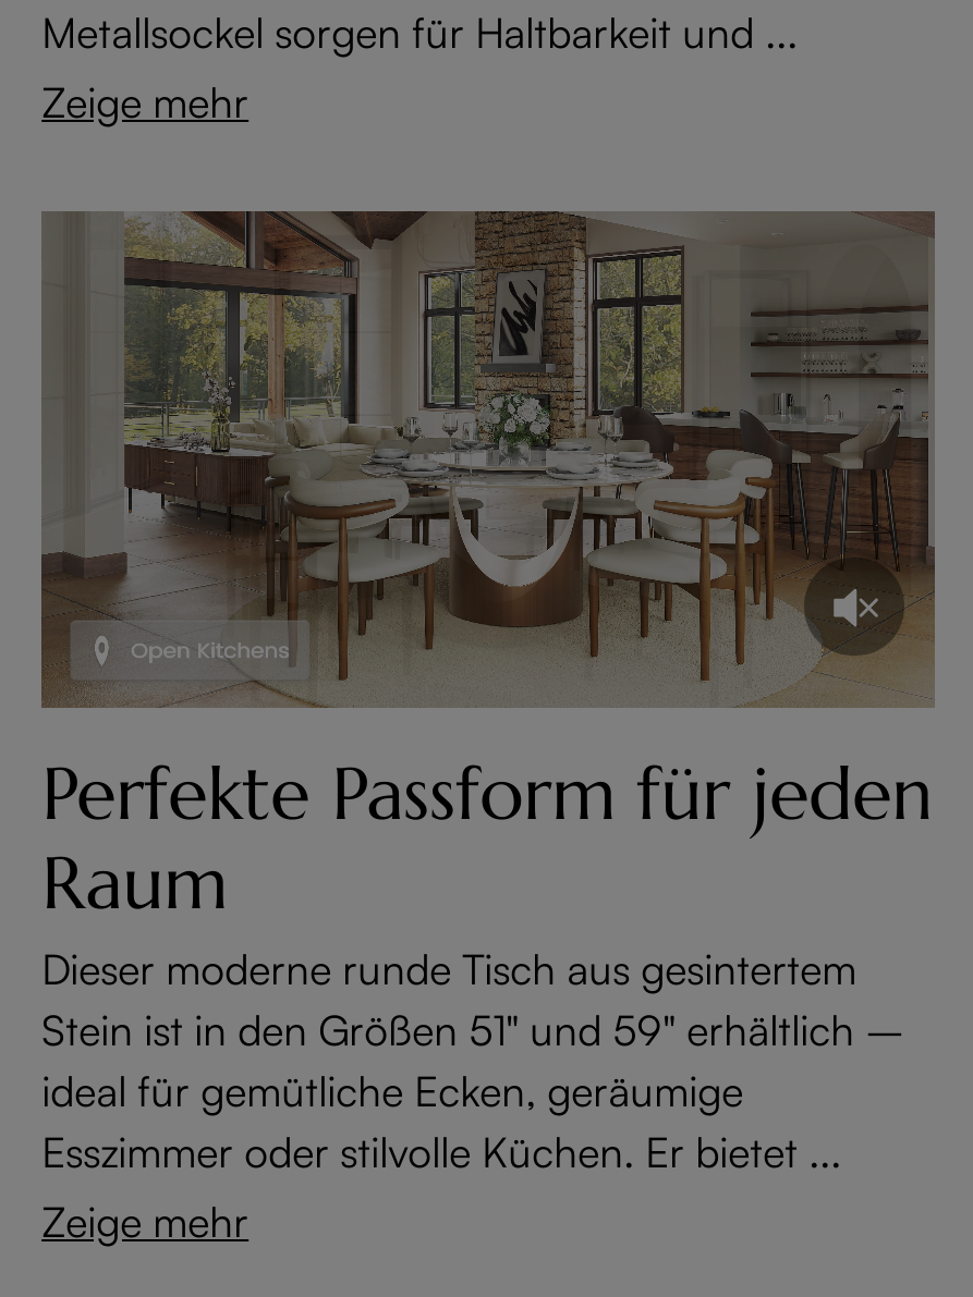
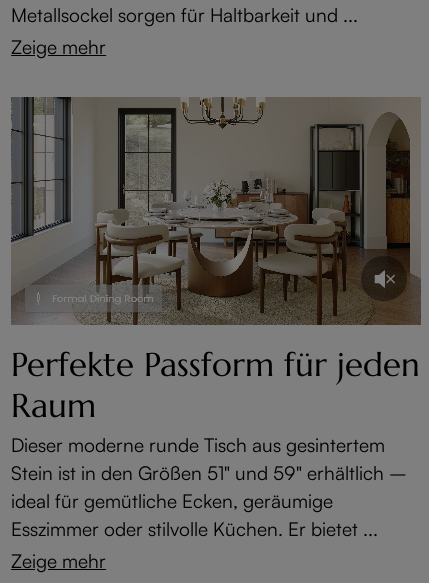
[41,209,935,708] [image] -> [11,96,421,325] [image]

